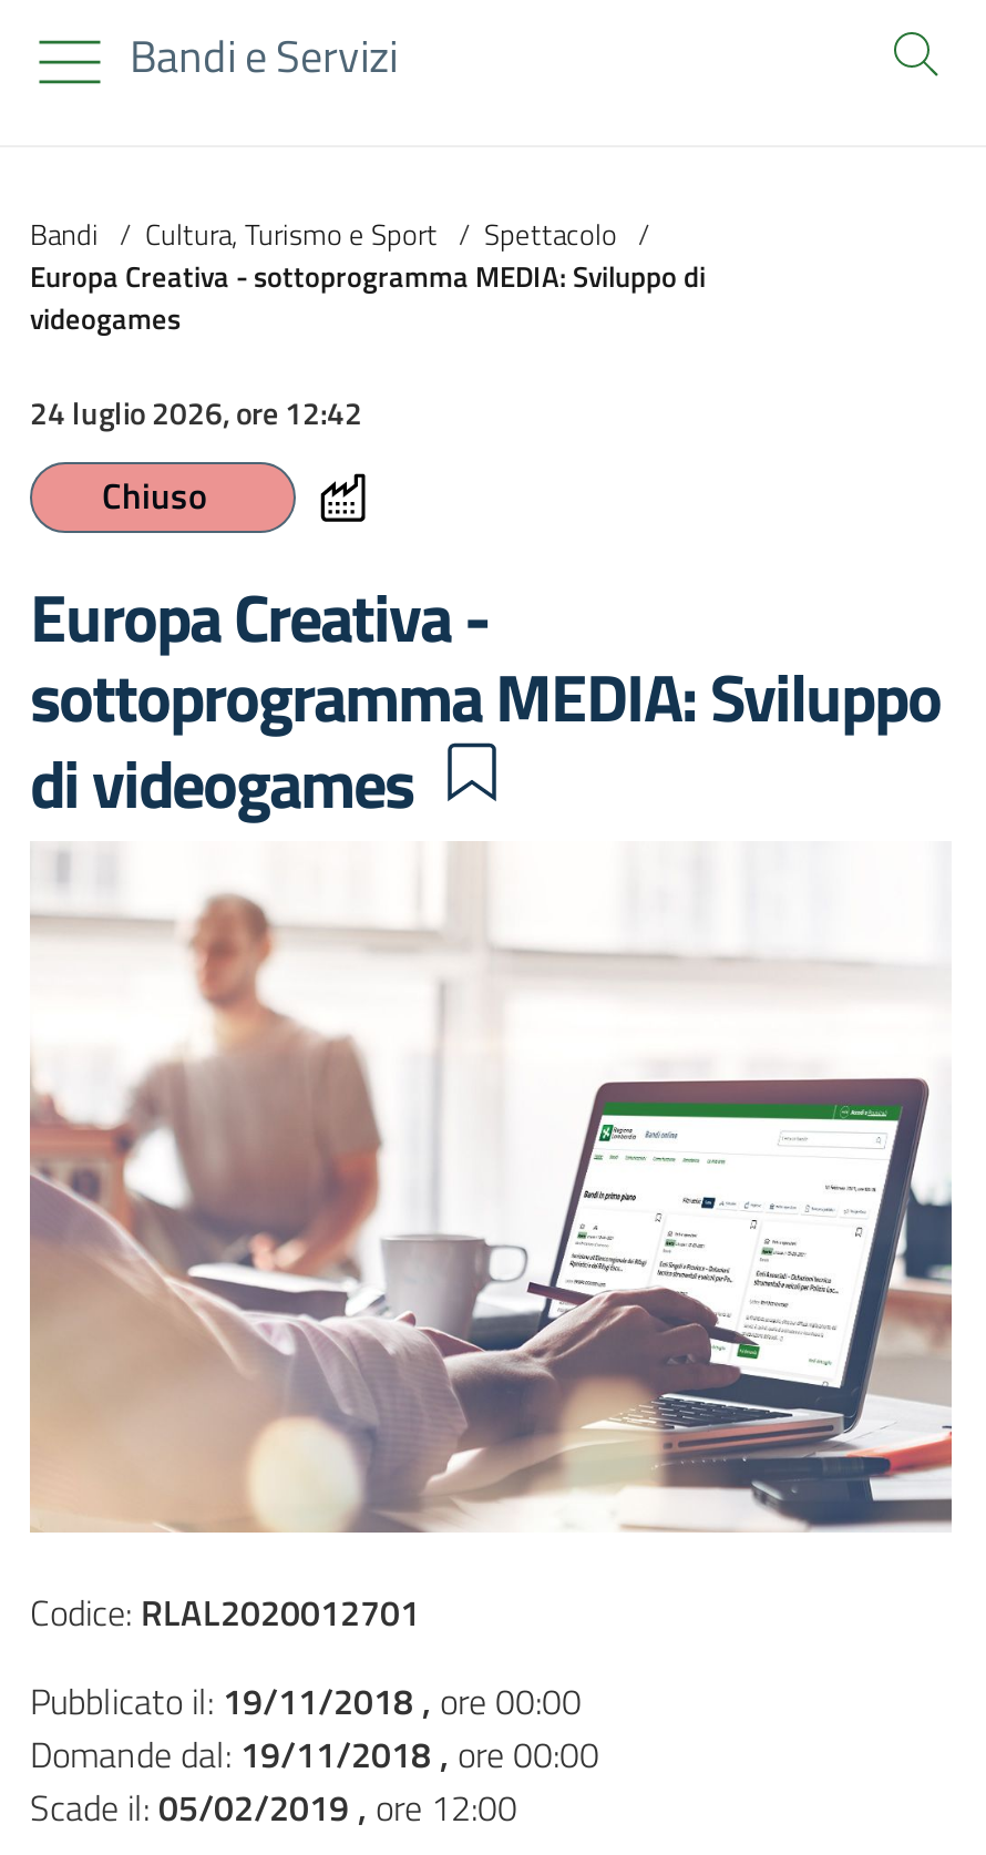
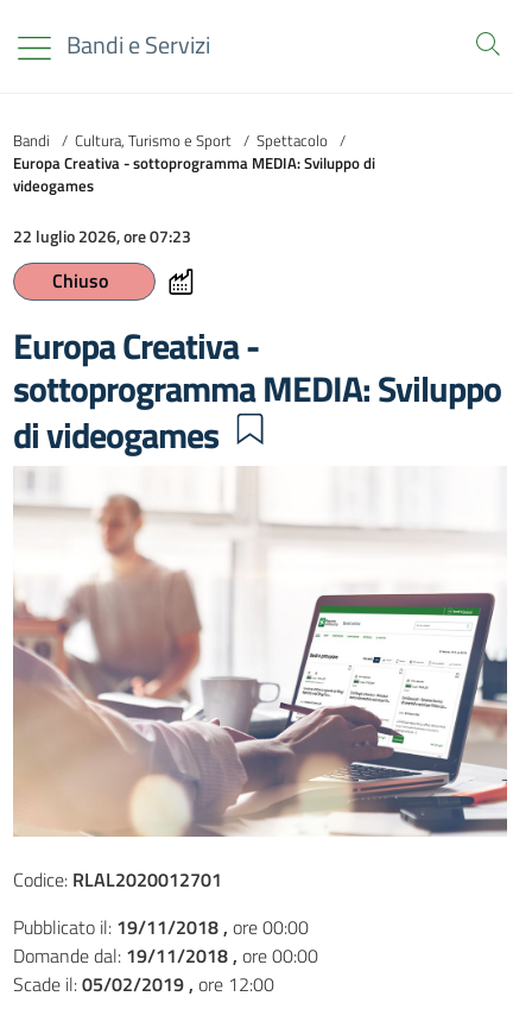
[30,389,362,435] 24 luglio 2026, ore 12:42 -> [13,223,191,248] 22 luglio 2026, ore 07:23

